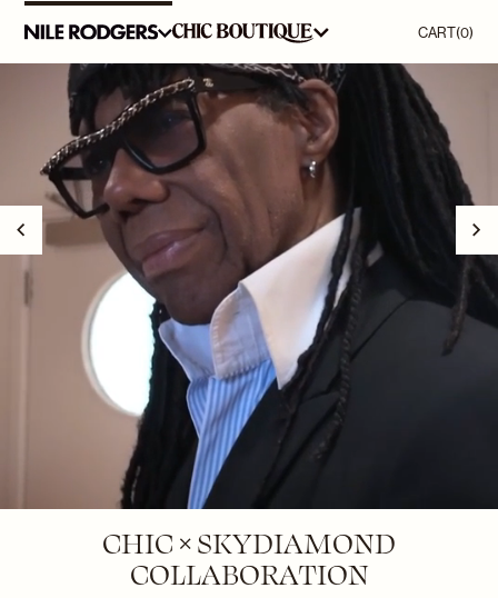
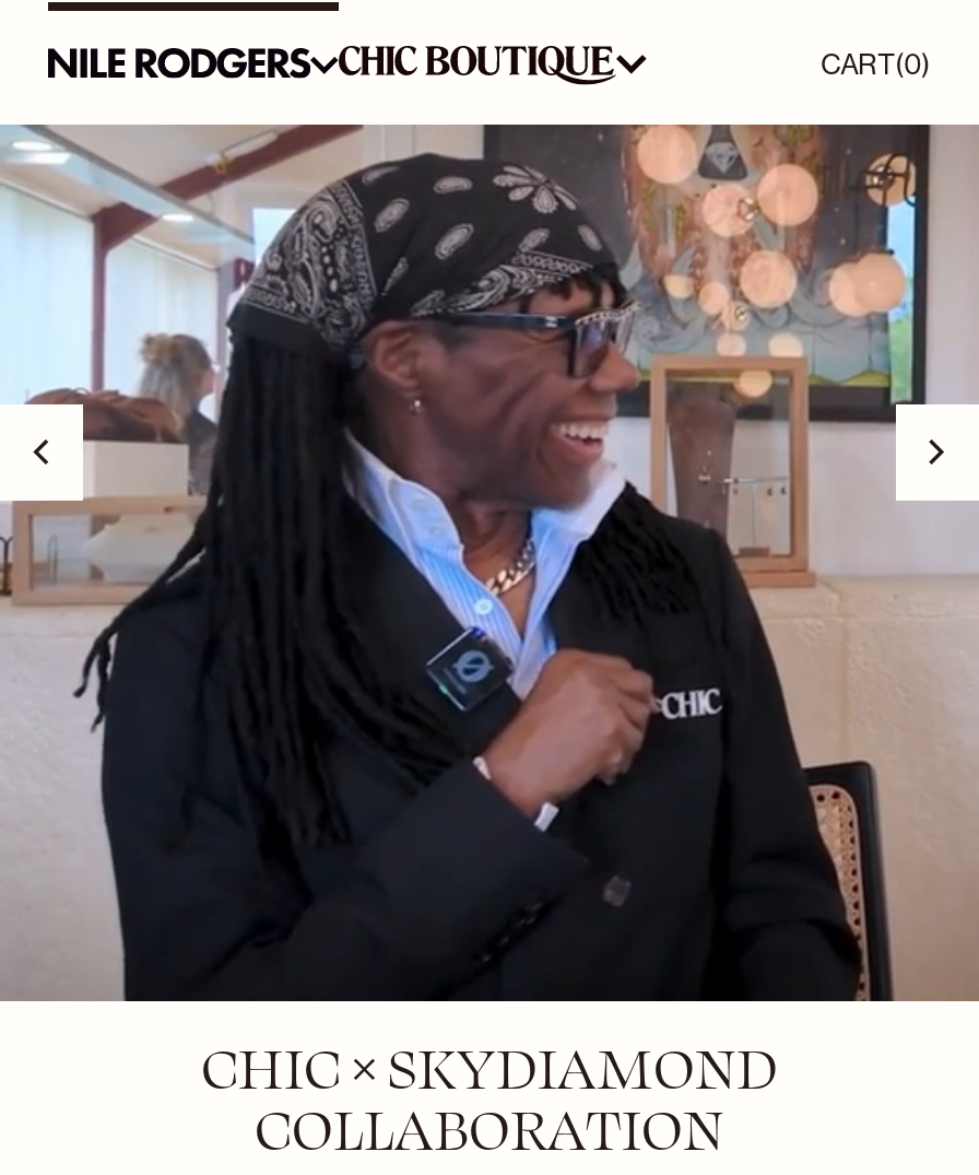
[3,62,495,510] [image] -> [7,122,972,1003] [image]

